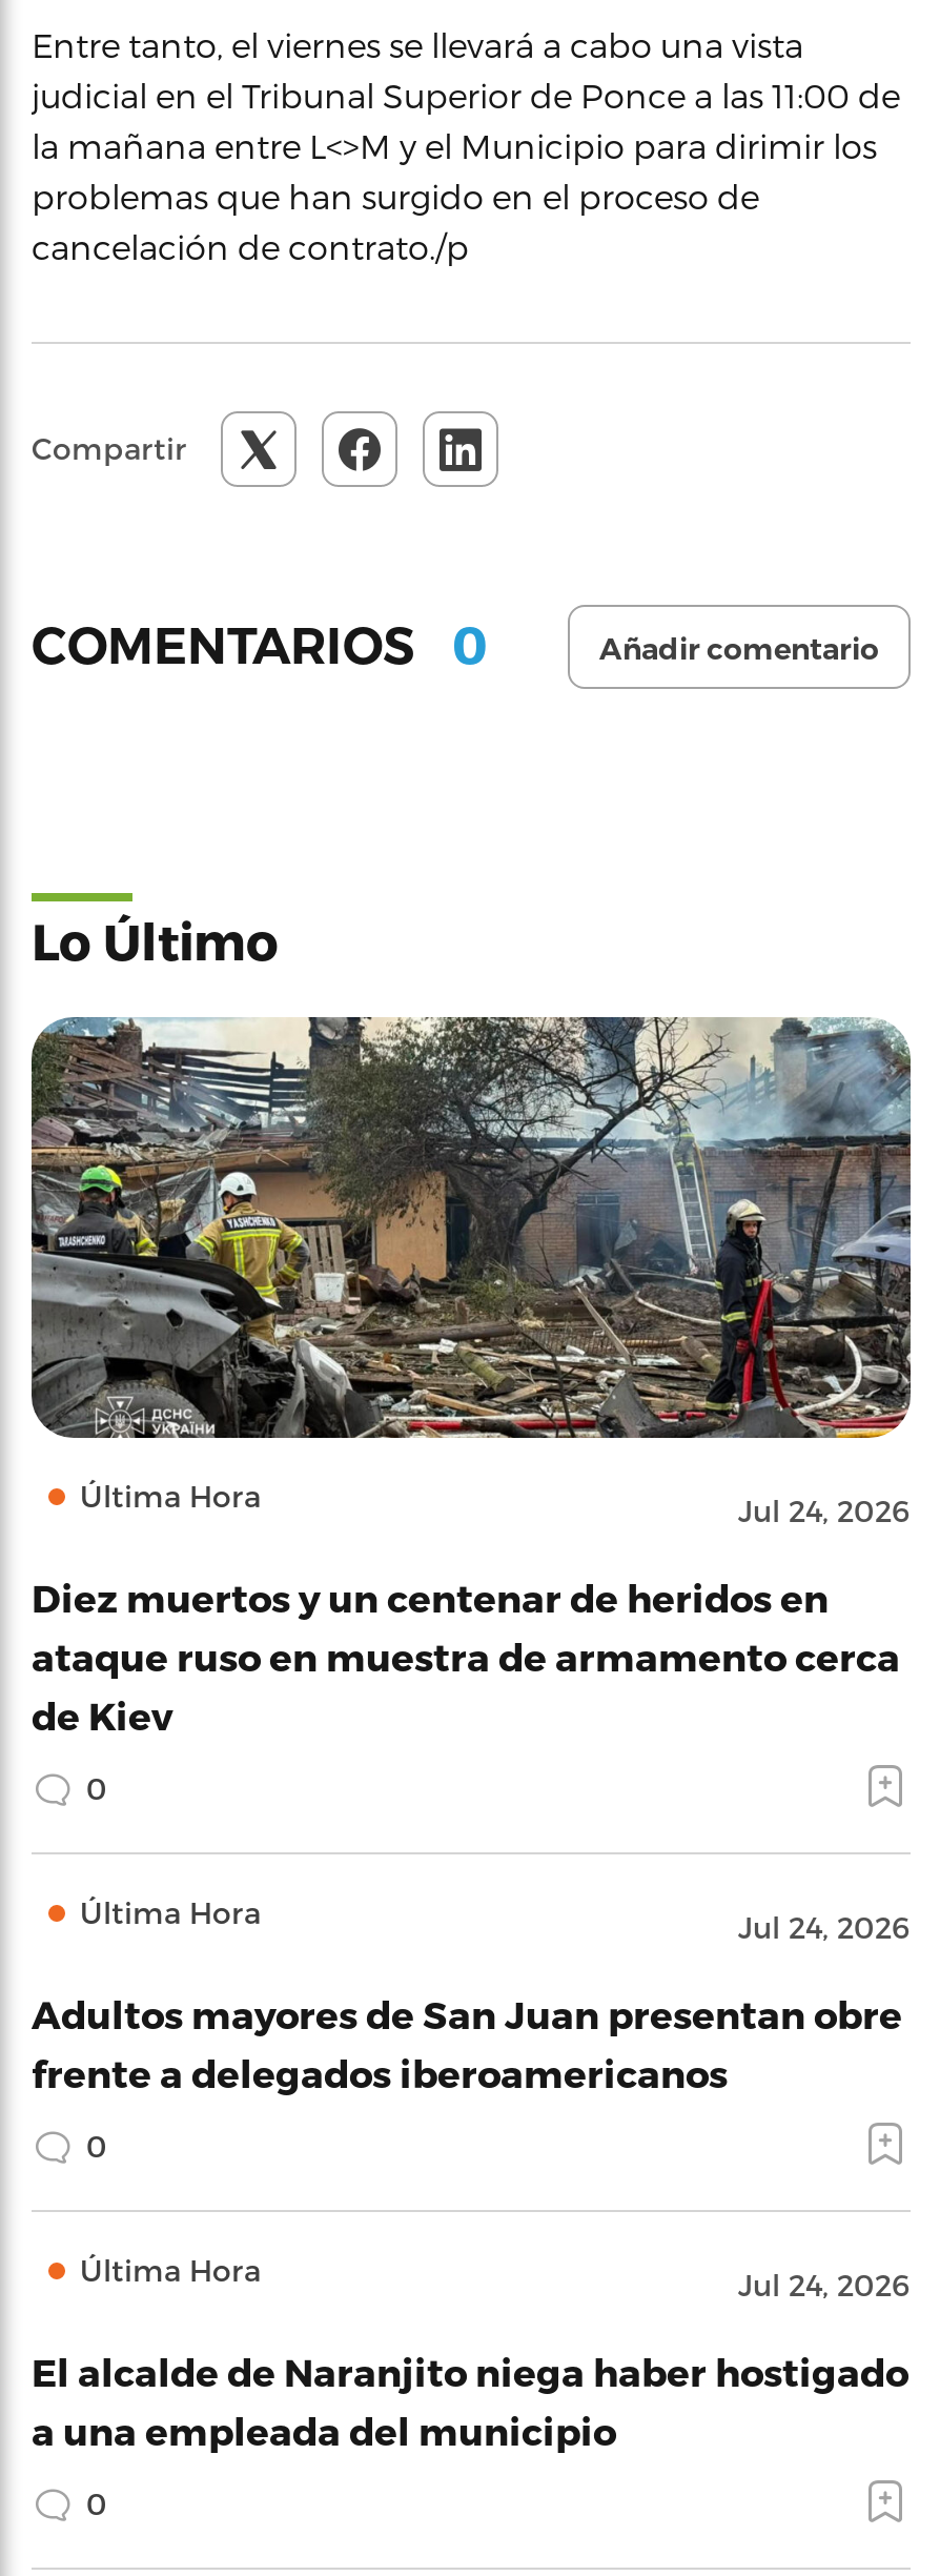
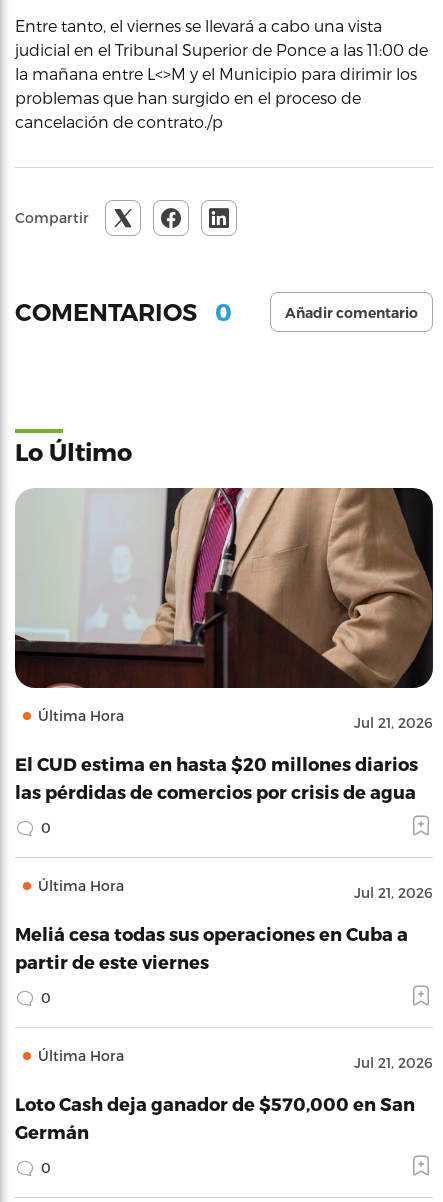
[29,1016,913,1527] [image] | Jul 24, 2026 -> [14,487,434,731] [image] | Jul 21, 2026
[32,1574,900,1736] Diez muertos y un centenar de heridos en | ataque ruso en muestra de armamento cerca | de Kiev -> [15,753,418,802] El CUD estima en hasta $20 millones diarios | las pérdidas de comercios por crisis de agua
[738,1908,911,1944] Jul 24, 2026 -> [354,884,433,901] Jul 21, 2026
[32,1990,902,2093] Adultos mayores de San Juan presentan obre | frente a delegados iberoamericanos -> [15,923,408,972] Meliá cesa todas sus operaciones en Cuba a | partir de este viernes
[738,2266,911,2301] Jul 24, 2026 -> [354,1054,433,1071] Jul 21, 2026
[32,2348,908,2451] El alcalde de Naranjito niega haber hostigado | a una empleada del municipio -> [15,1093,415,1142] Loto Cash deja ganador de $570,000 en San | Germán

